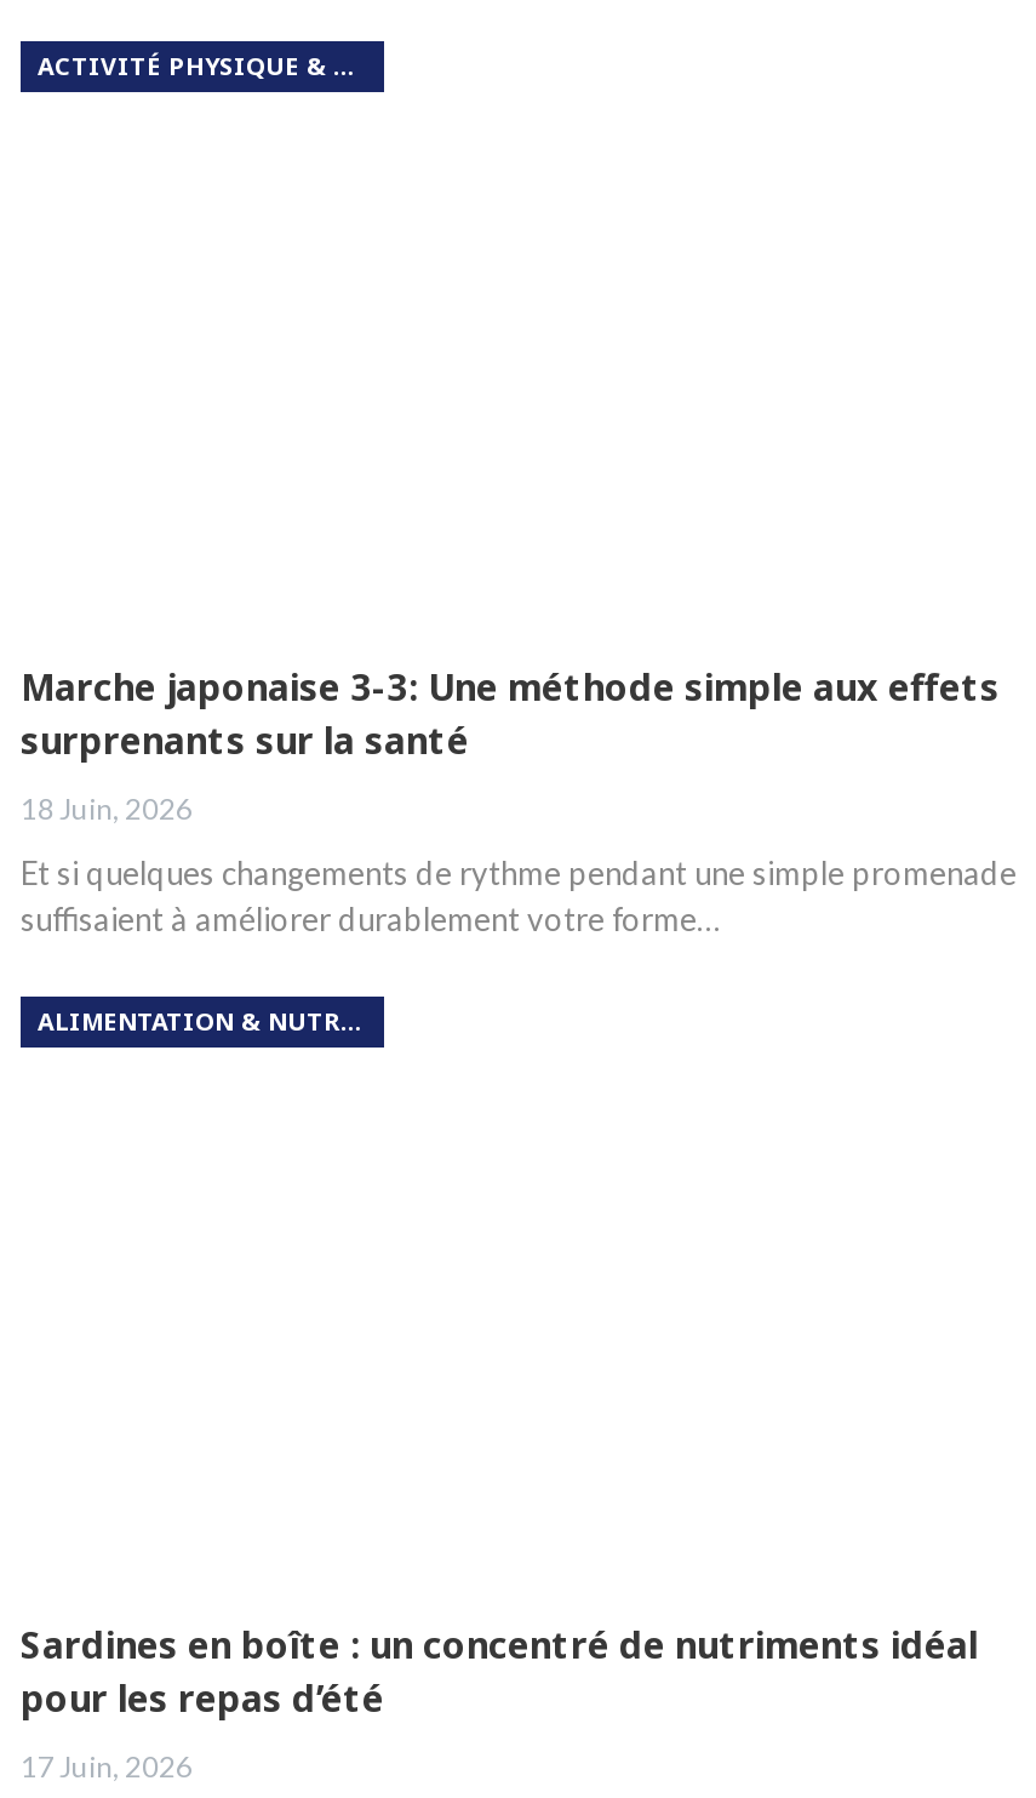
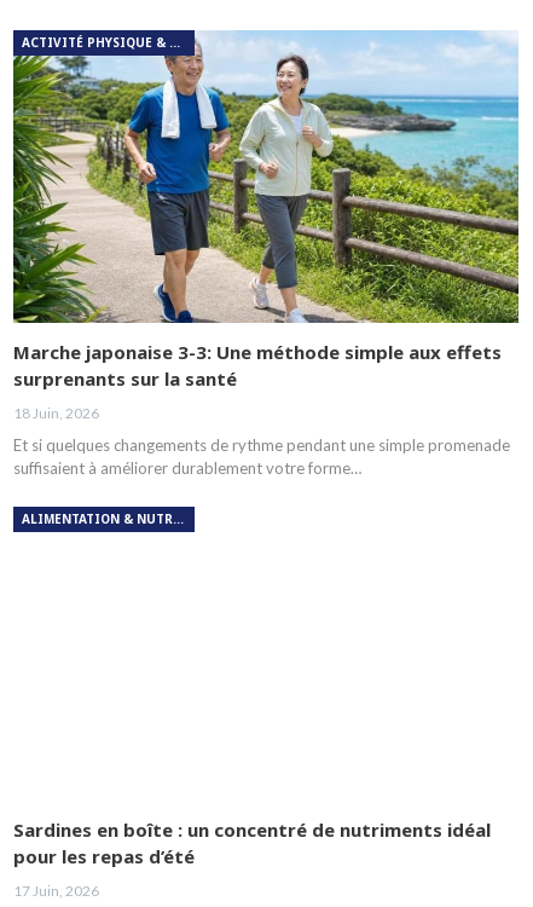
none -> [12,30,520,324] [image]

